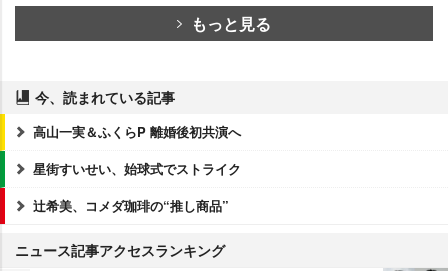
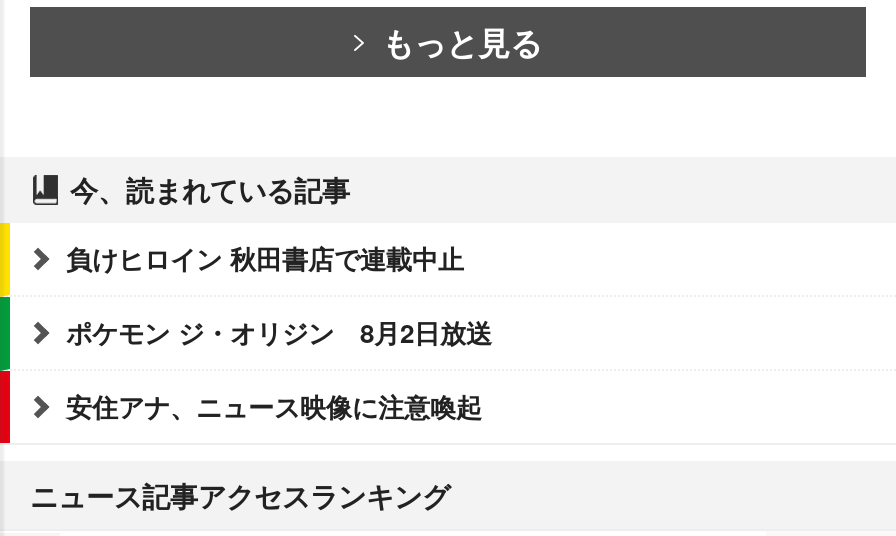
[33,122,241,141] 高山一実＆ふくらP 離婚後初共演へ -> [66,238,464,276] 負けヒロイン 秋田書店で連載中止
[33,159,241,178] 星街すいせい、始球式でストライク -> [66,312,492,350] ポケモン ジ・オリジン 8月2日放送
[33,196,229,215] 辻希美、コメダ珈琲の“推し商品” -> [66,386,482,424] 安住アナ、ニュース映像に注意喚起

